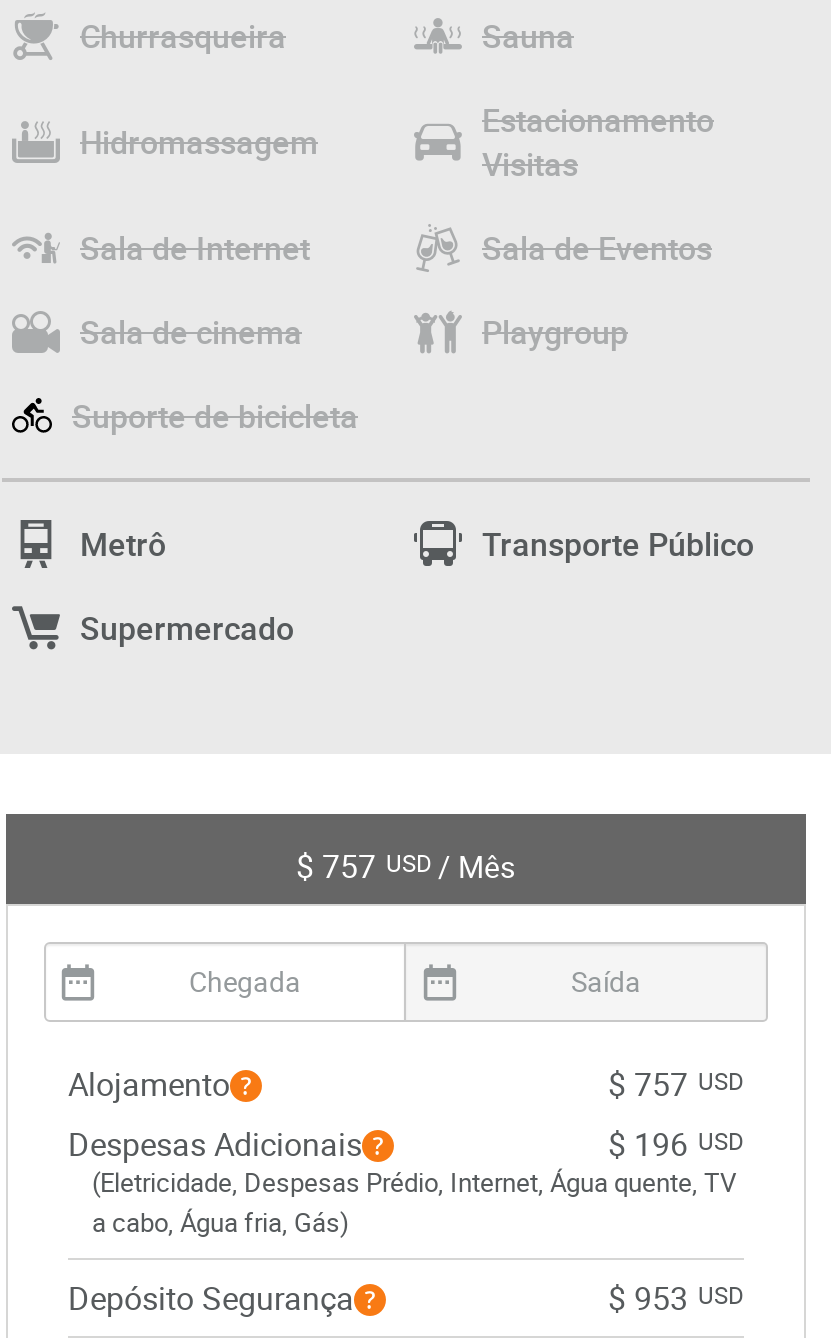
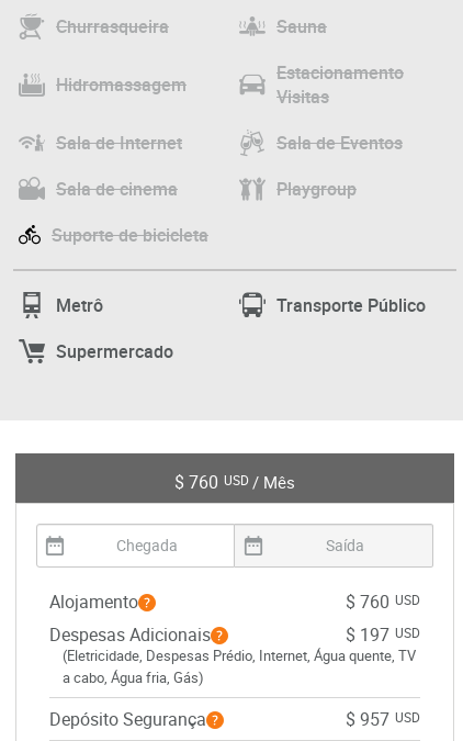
[296,843,516,887] $ 757 USD / Mês -> [174,470,295,494] $ 760 USD / Mês
[608,1061,744,1105] $ 757 USD -> [346,589,420,613] $ 760 USD
[608,1121,744,1165] $ 196 USD -> [346,622,420,646] $ 197 USD
[608,1275,744,1319] $ 953 USD -> [346,707,420,731] $ 957 USD

